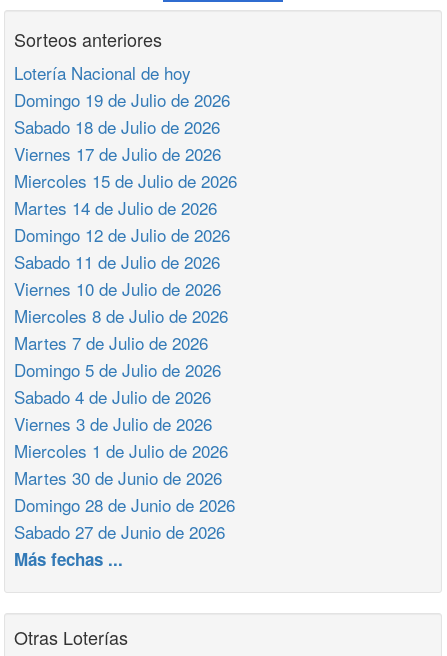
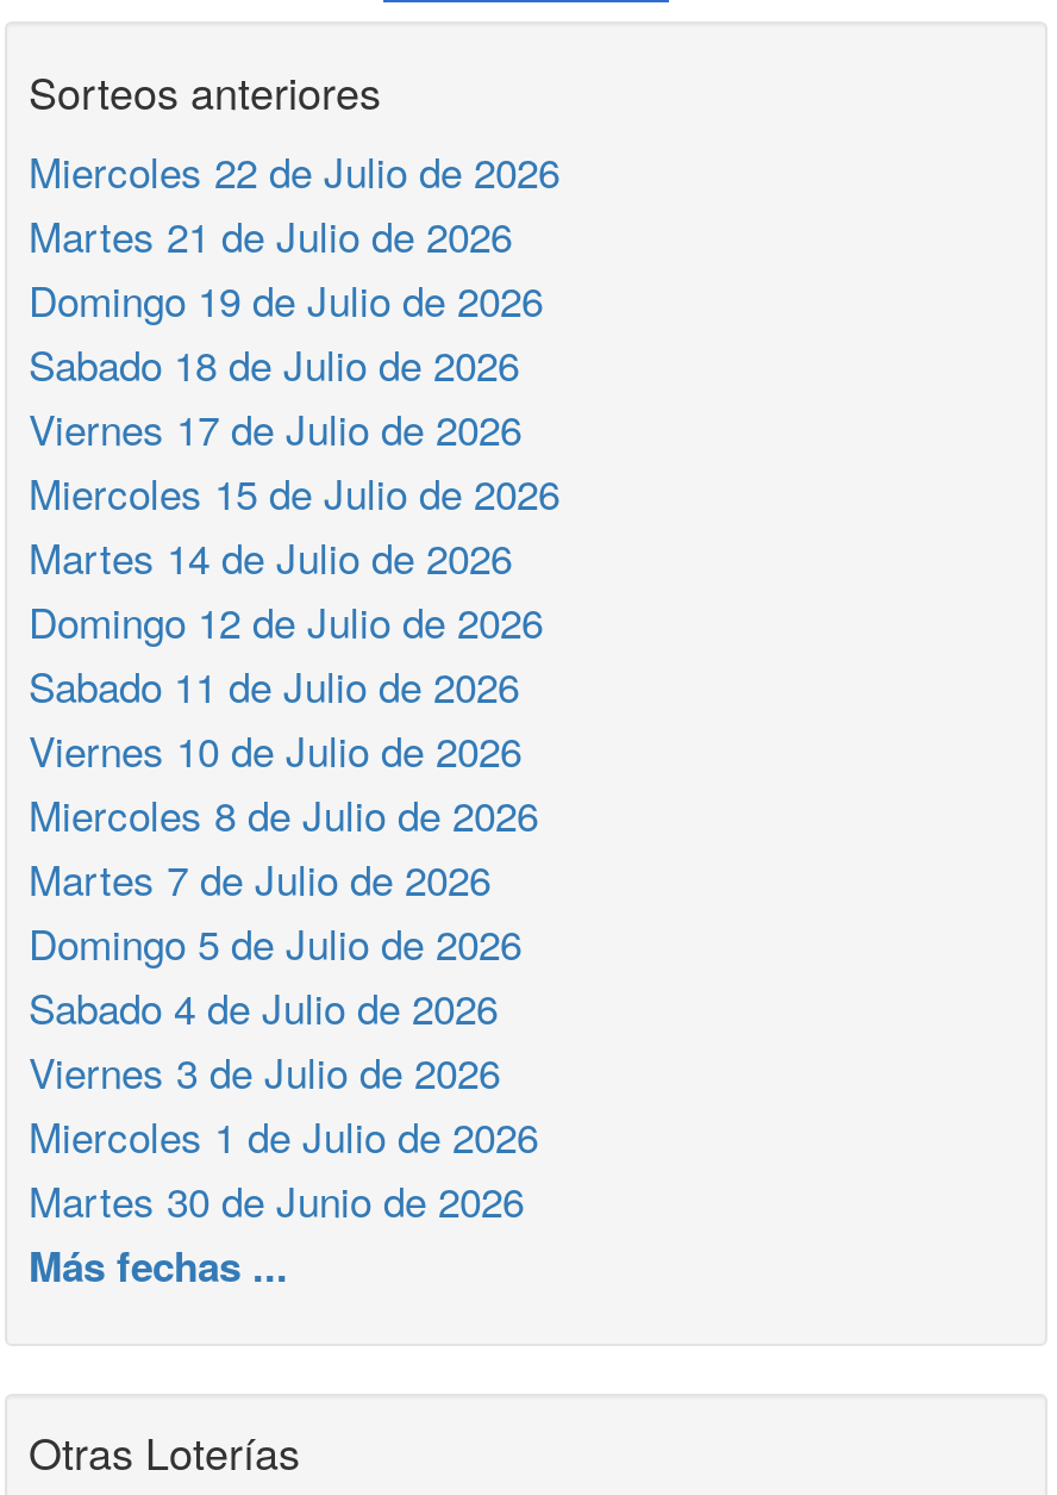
[14,60,191,85] Lotería Nacional de hoy -> [29,141,559,264] Miercoles 22 de Julio de 2026 | Martes 21 de Julio de 2026
moved [14,87,237,490] -> [29,269,559,1229]: Domingo 19 de Julio de 2026 | Sabado 18 de Julio de 2026 | Viernes 17 de Julio de 2026 | ... | Miercoles 1 de Julio de 2026 | Martes 30 de Junio de 2026
[14,492,235,544] Domingo 28 de Junio de 2026 | Sabado 27 de Junio de 2026 -> none

